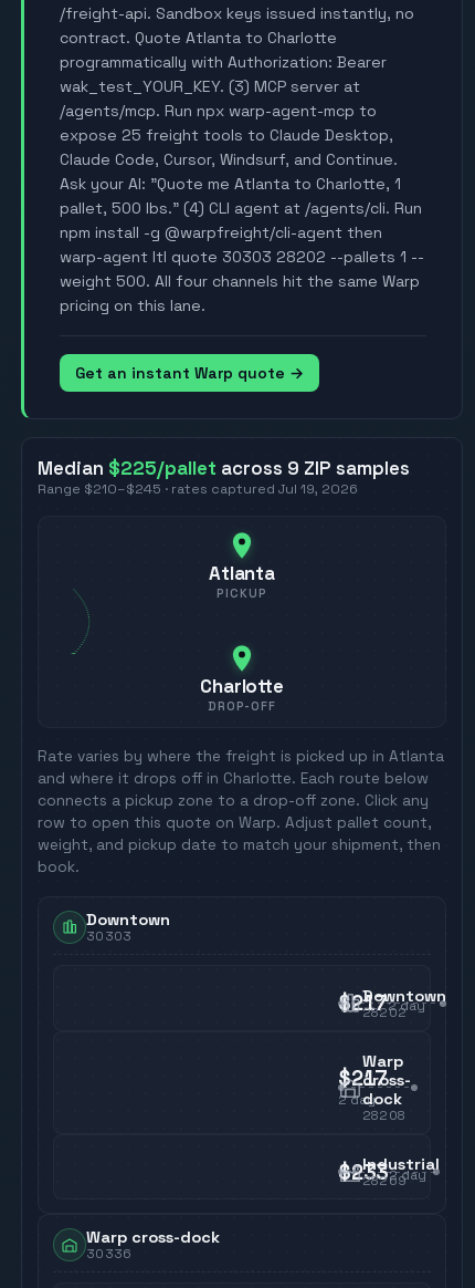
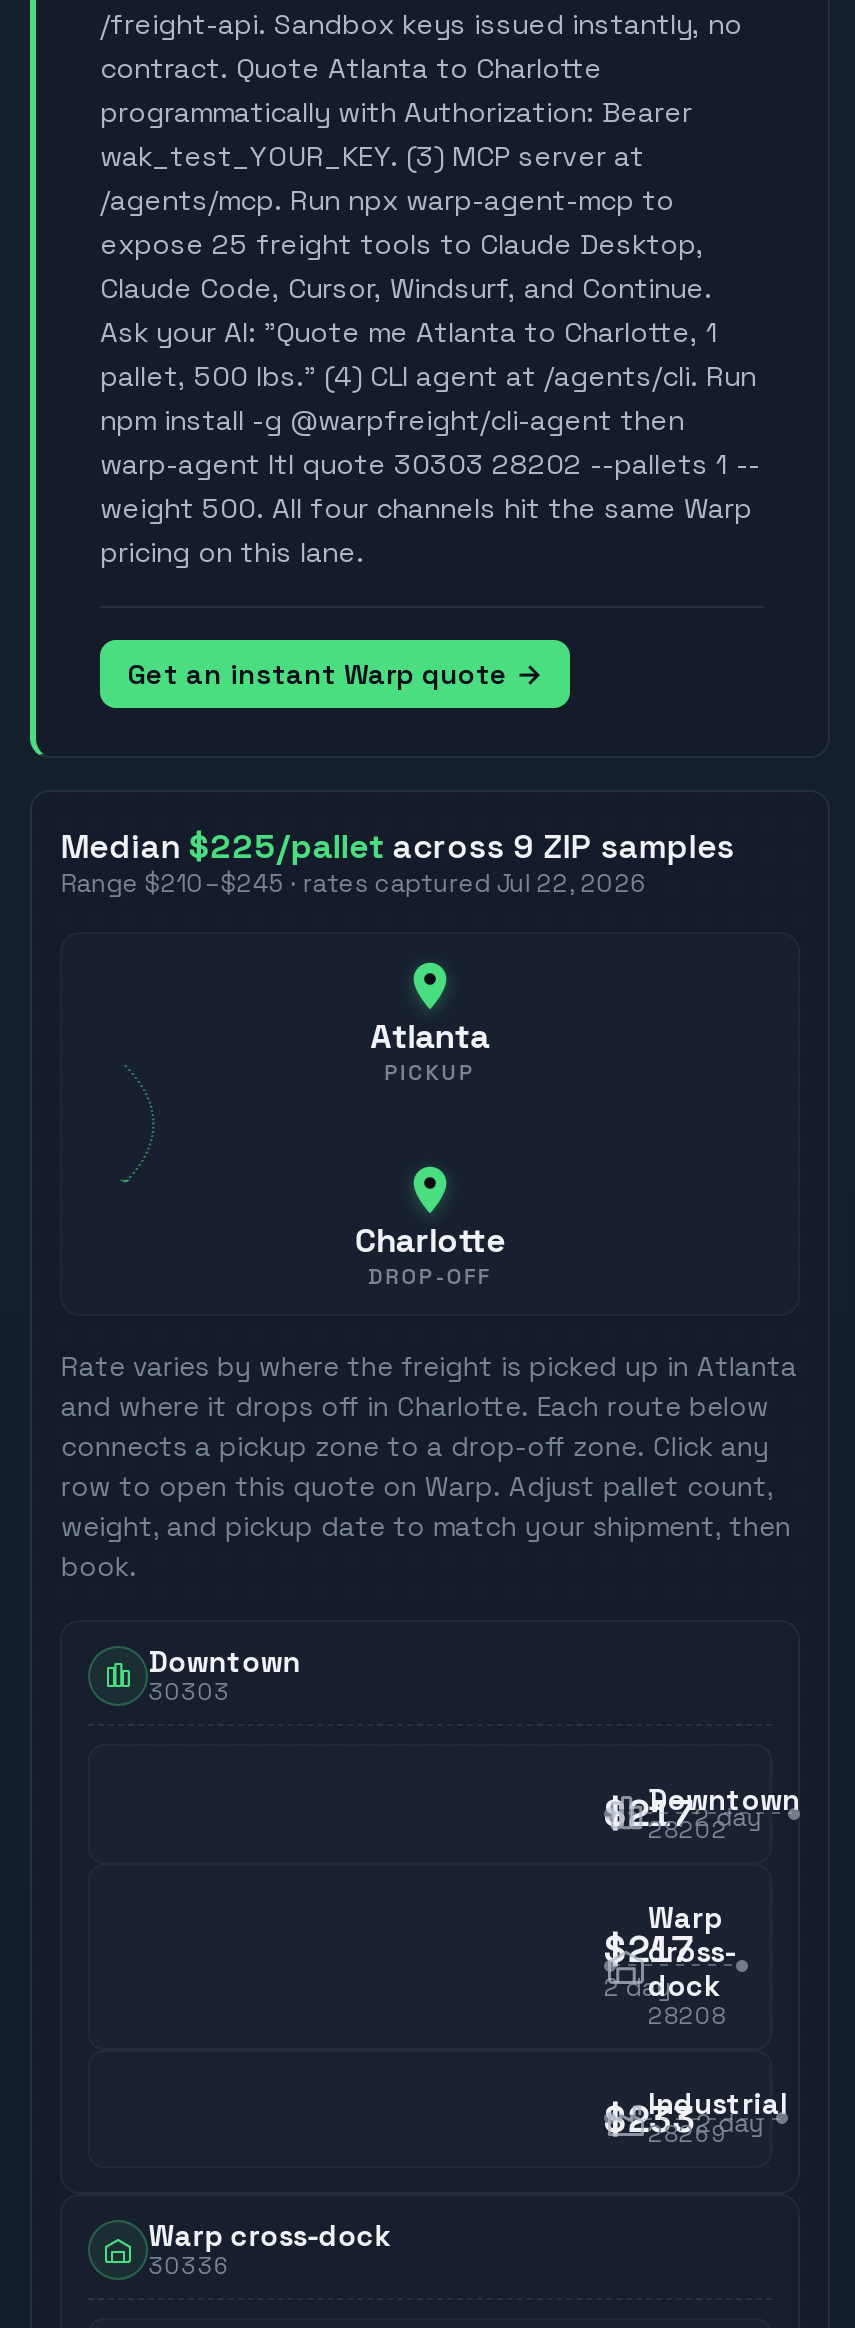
[38,480,358,498] Range $210 –$245 · rates captured Jul 19, 2026 -> [61,868,647,900] Range $210 –$245 · rates captured Jul 22, 2026

